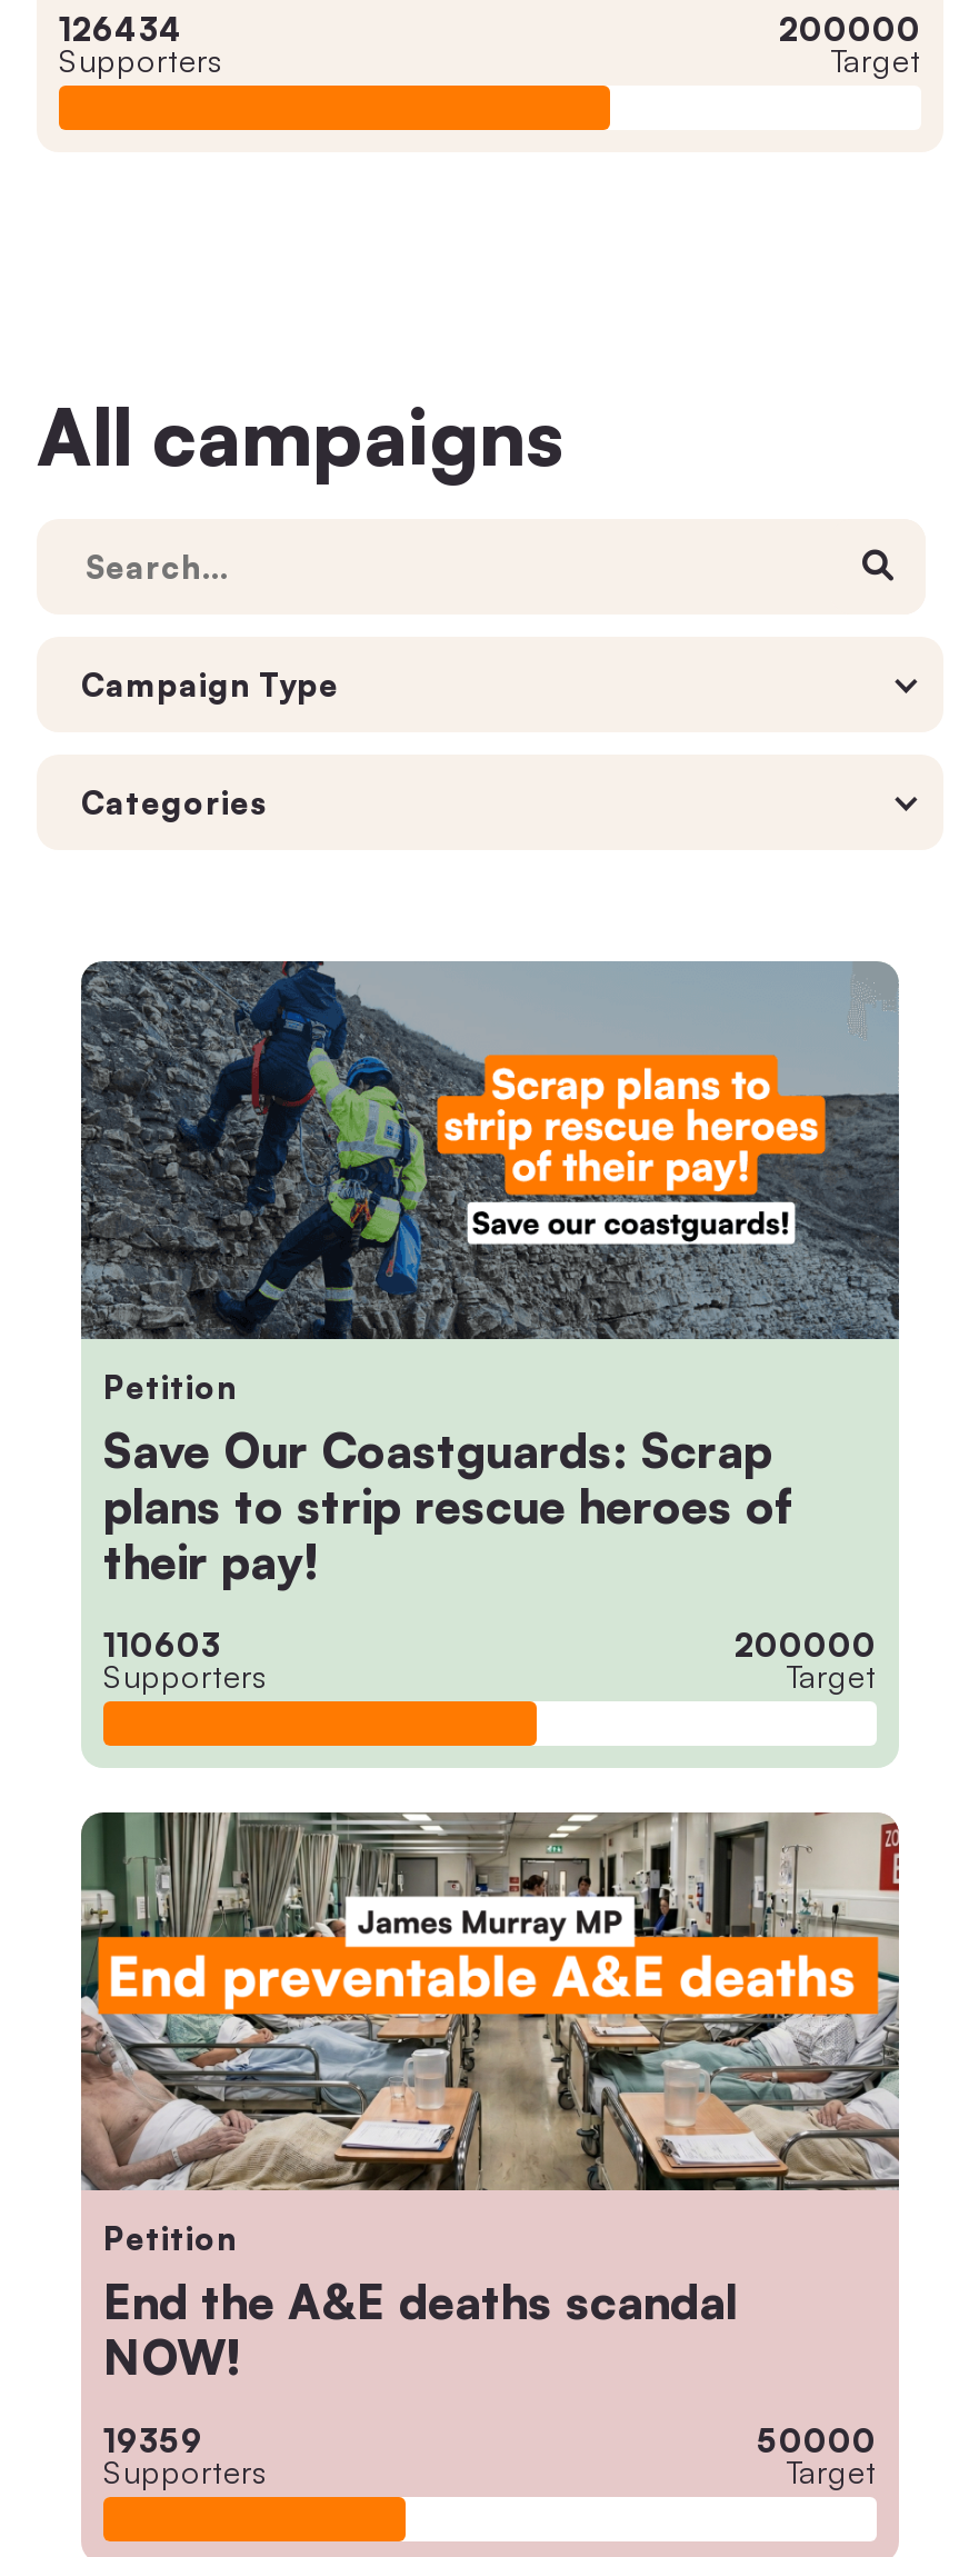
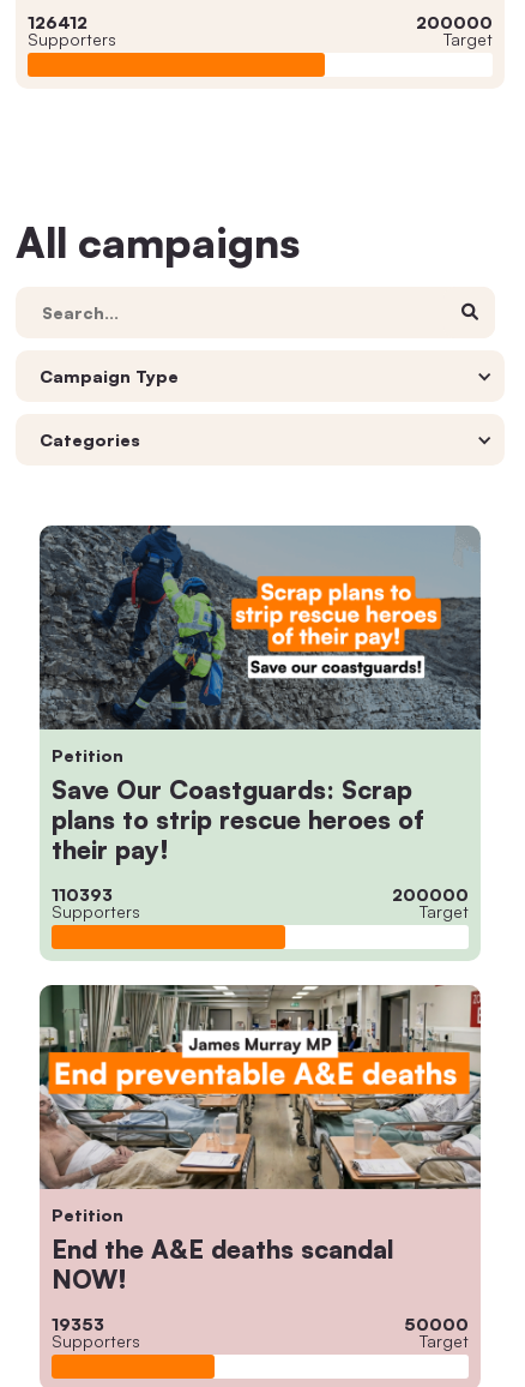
[59,10,183,48] 126434 -> [28,12,87,32] 126412
[103,1626,221,1664] 110603 -> [52,884,113,905] 110393
[103,2421,203,2459] 19359 -> [52,1314,104,1334] 19353

